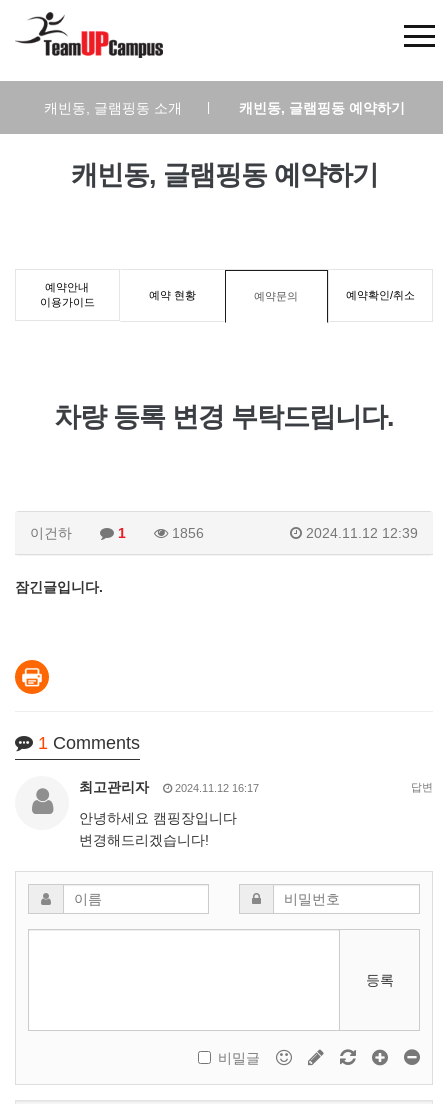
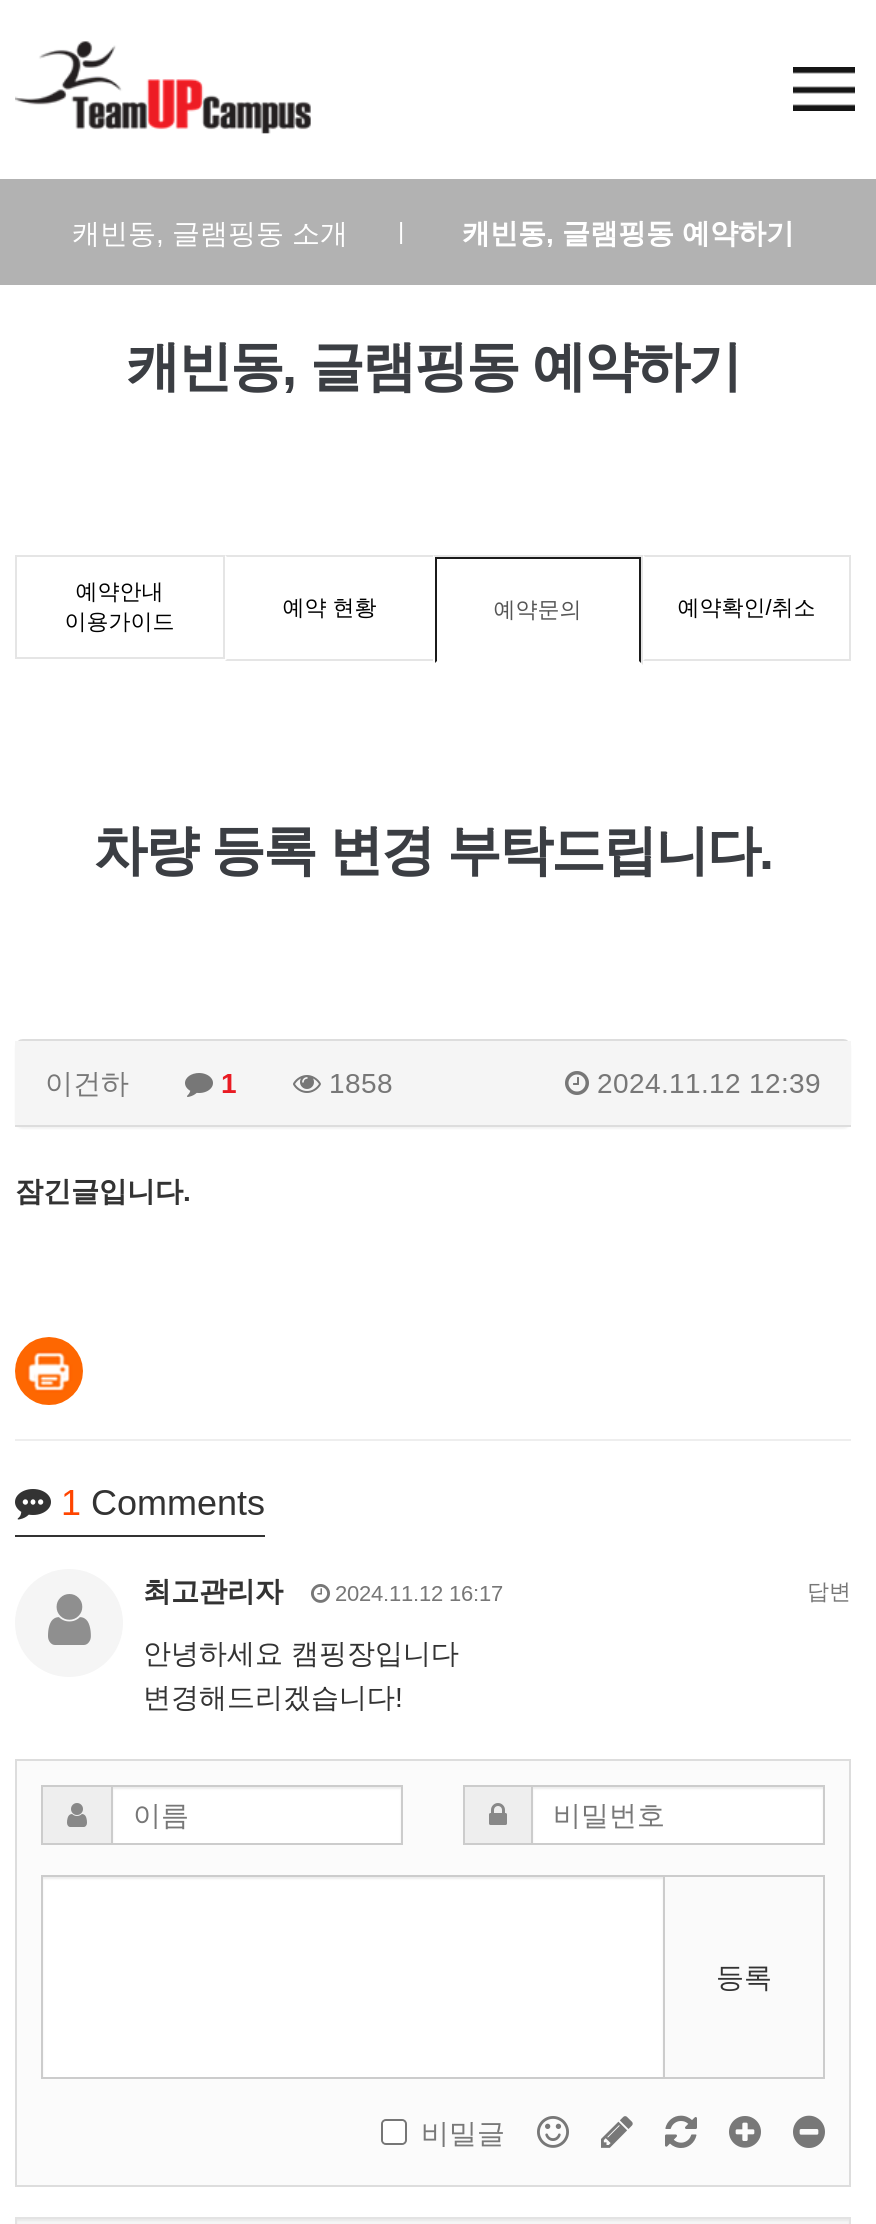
[168,525,204,541] 1856 -> [321,1067,393,1099] 1858

